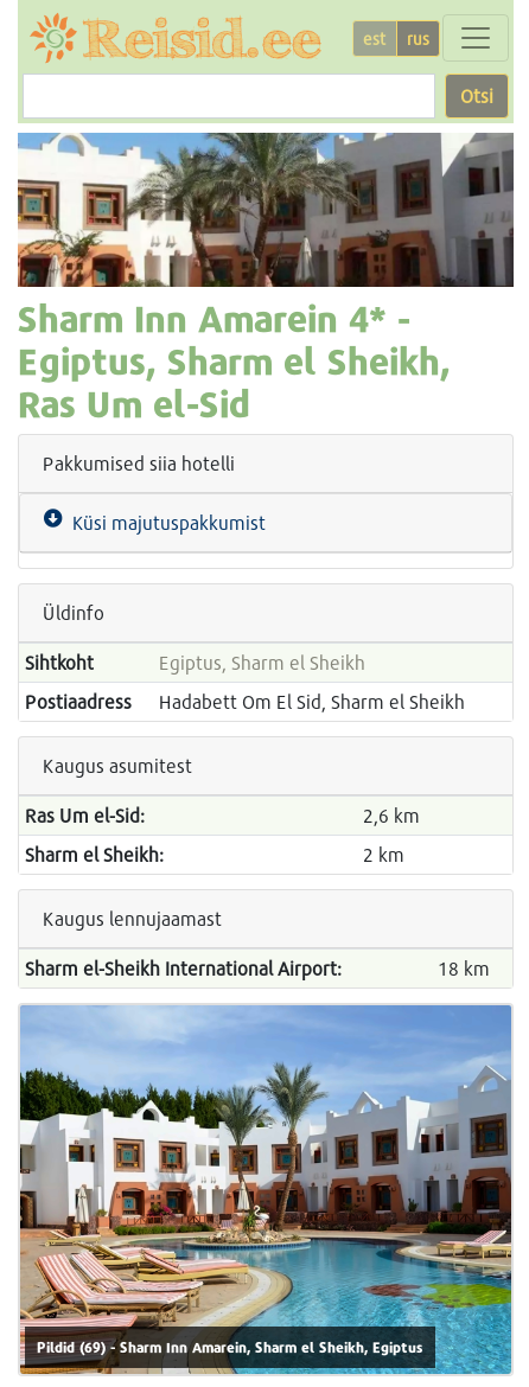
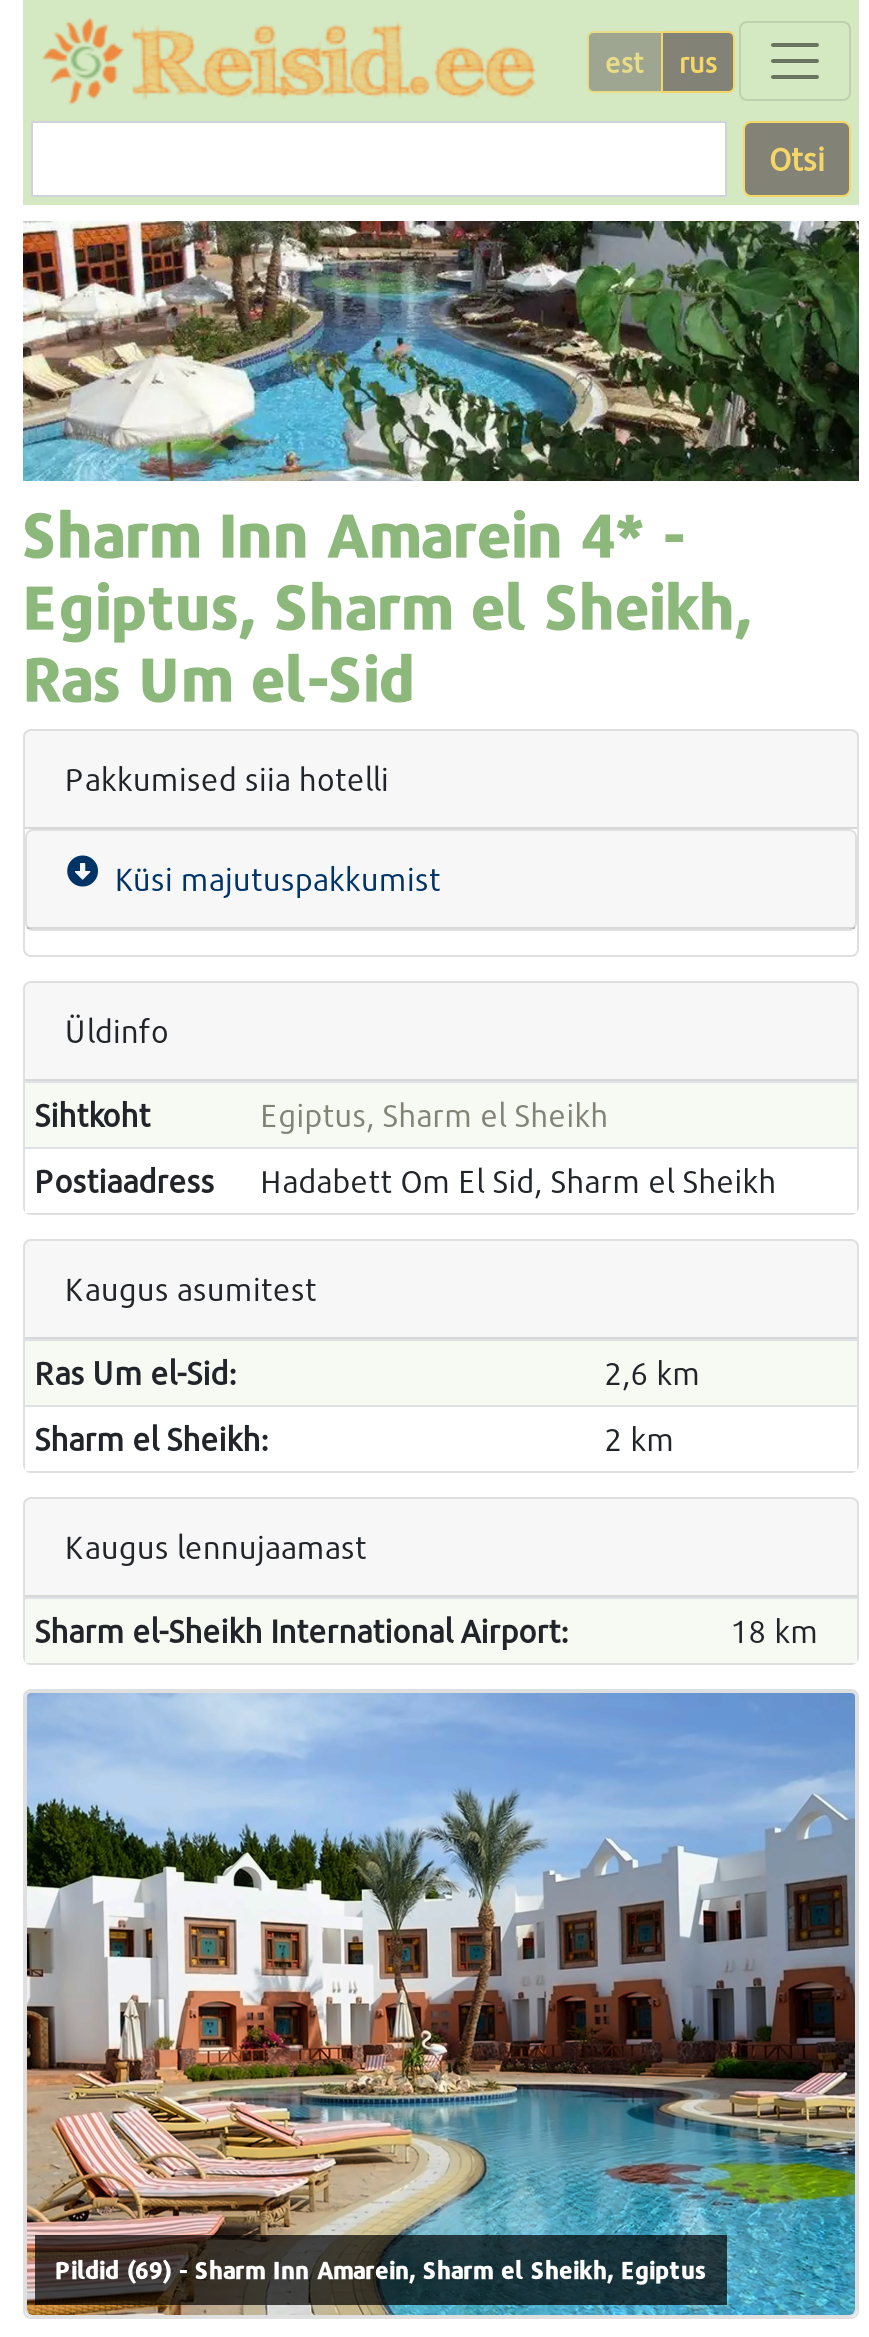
[17,132,514,288] [image] -> [21,219,859,483] [image]

